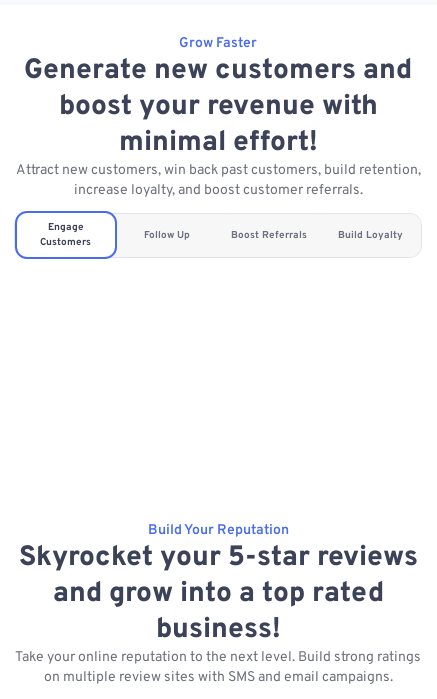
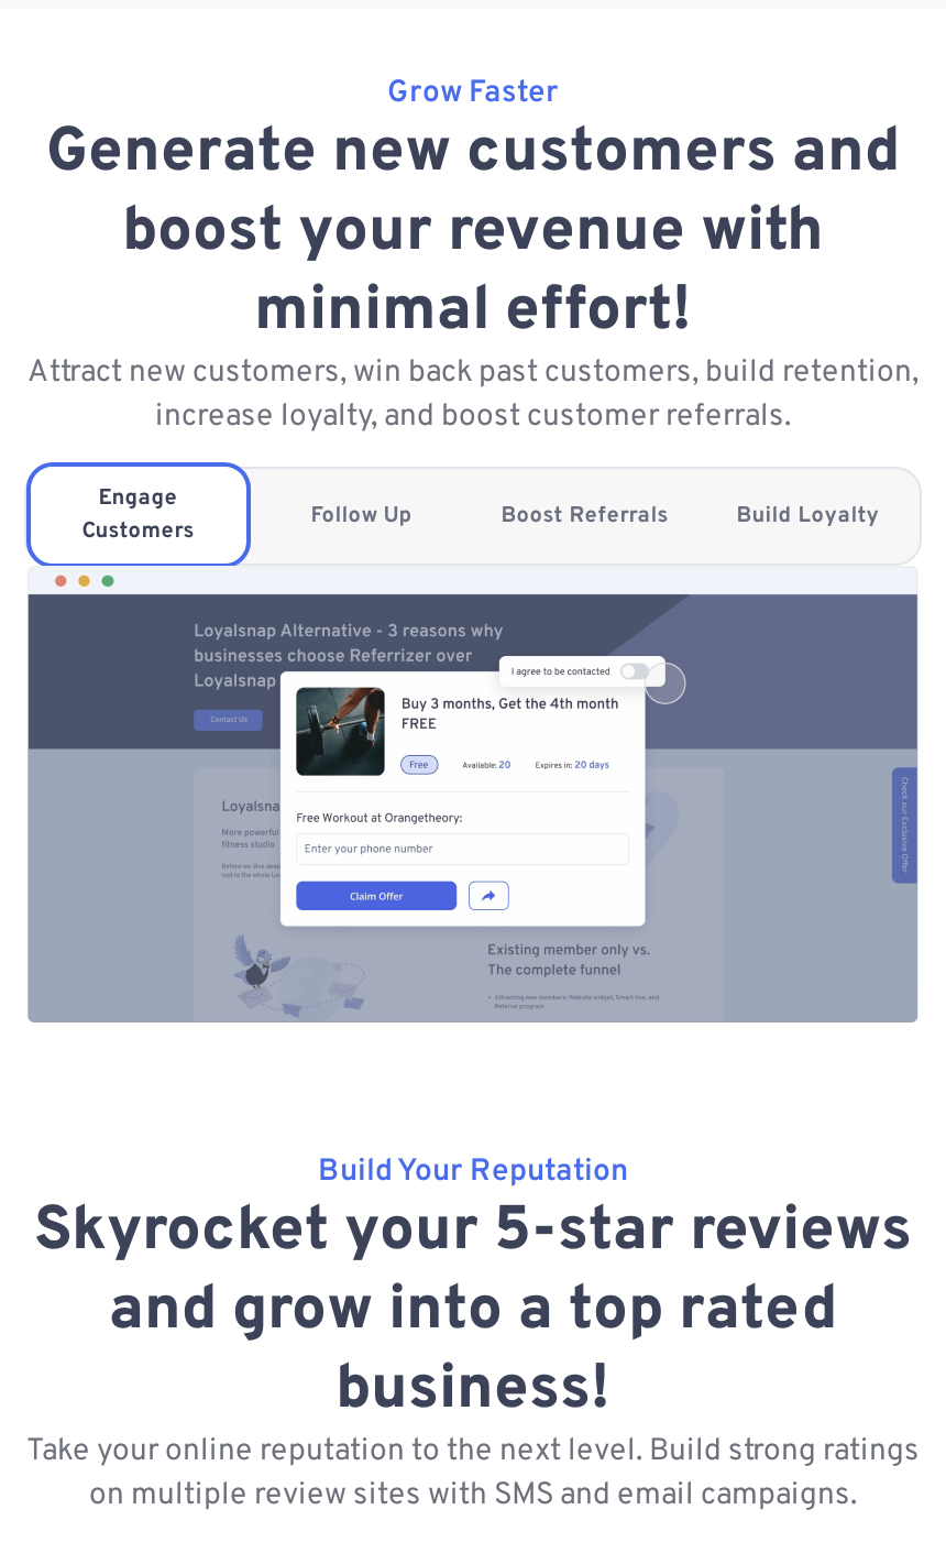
none -> [26,572,920,1026] [image]

